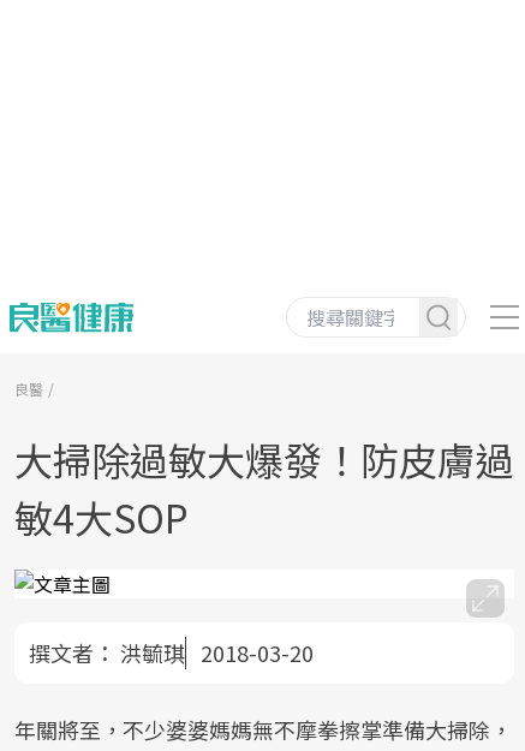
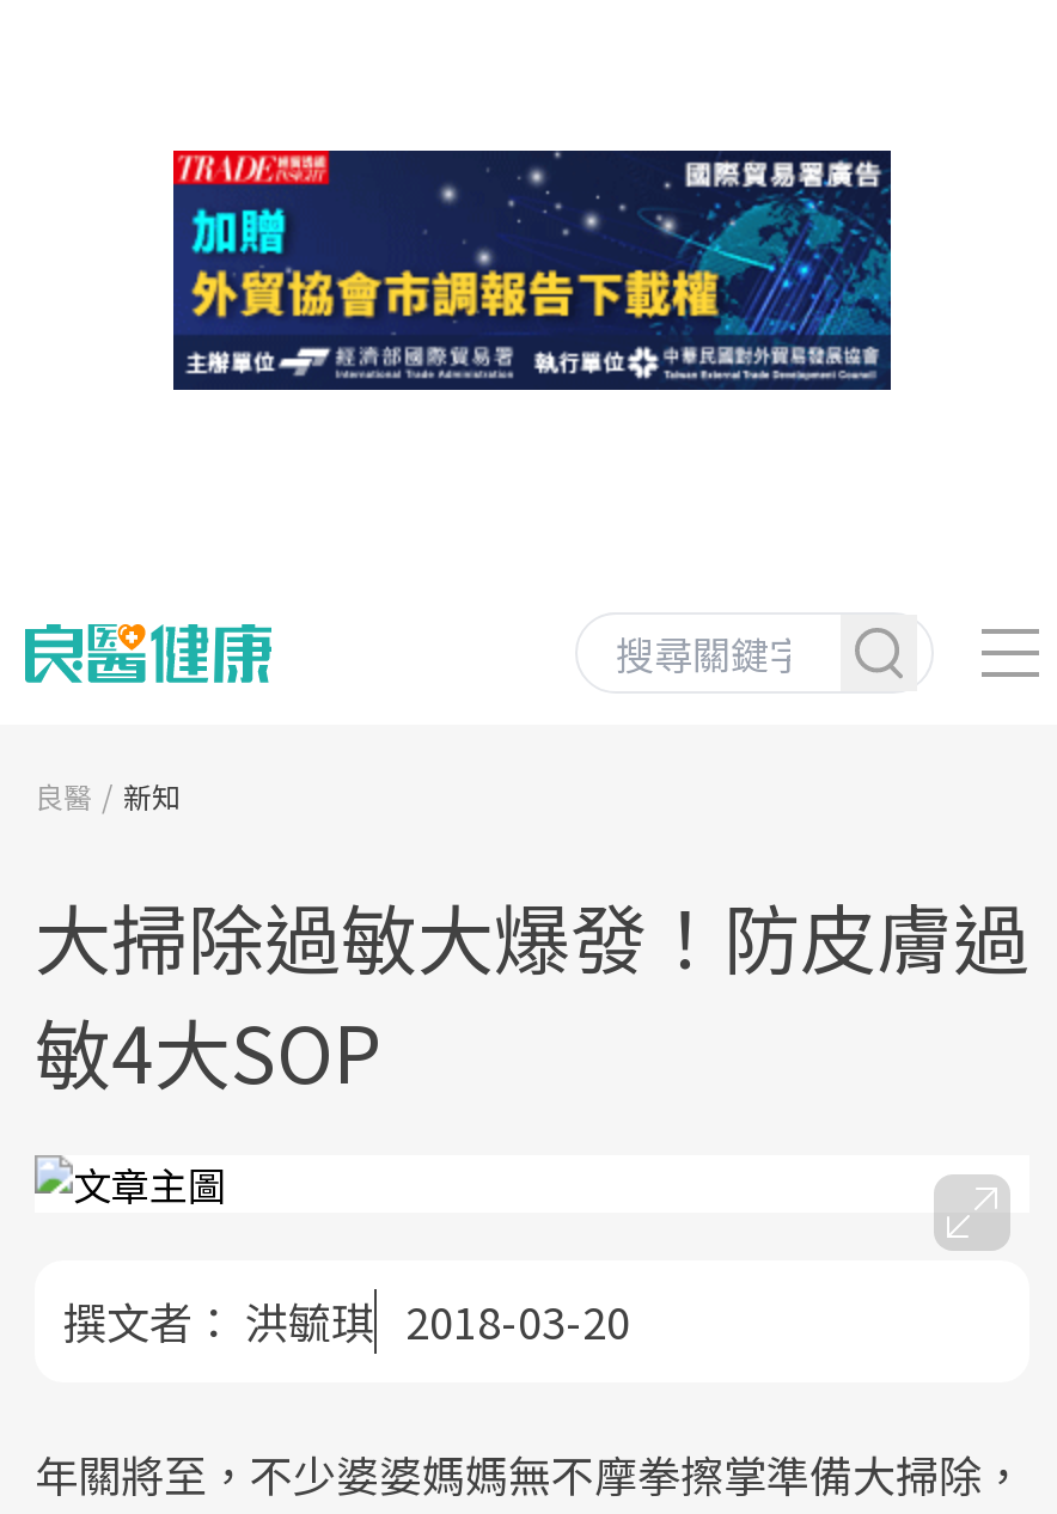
none -> [171,148,893,392] [image]
none -> [123,774,181,815] 新知

